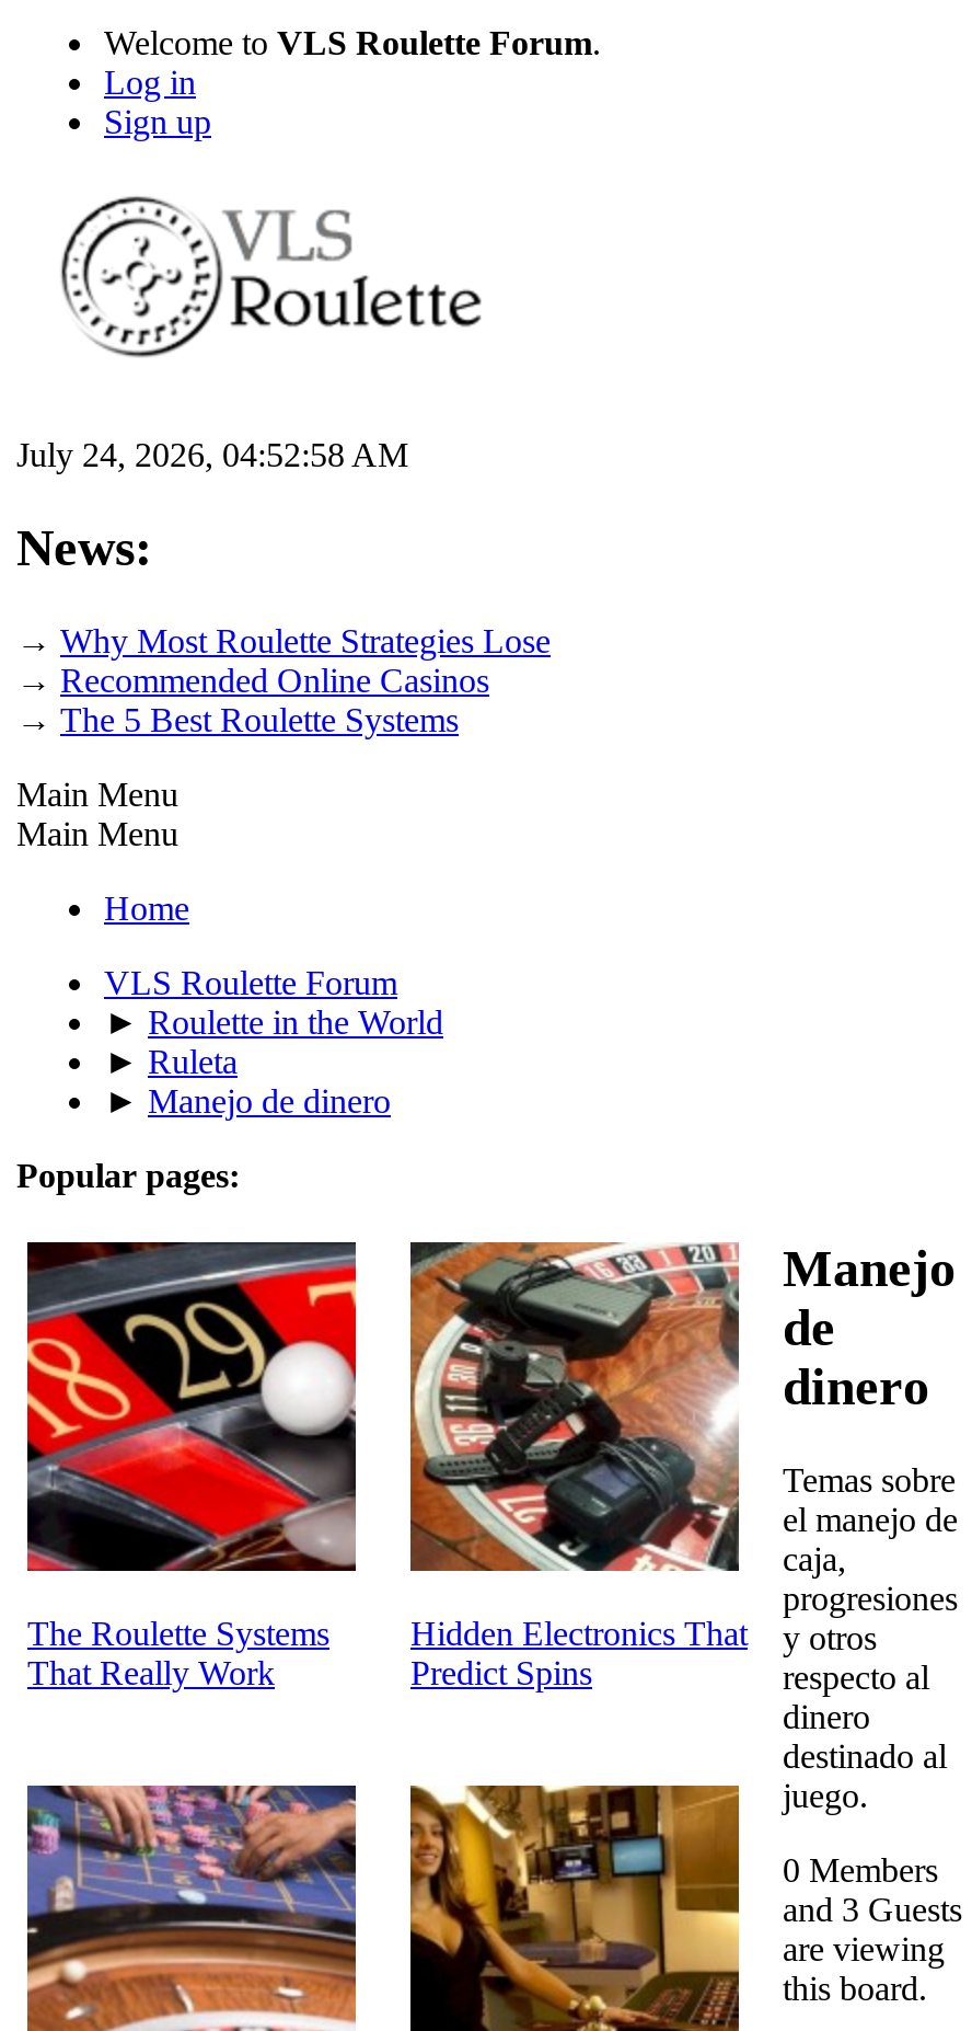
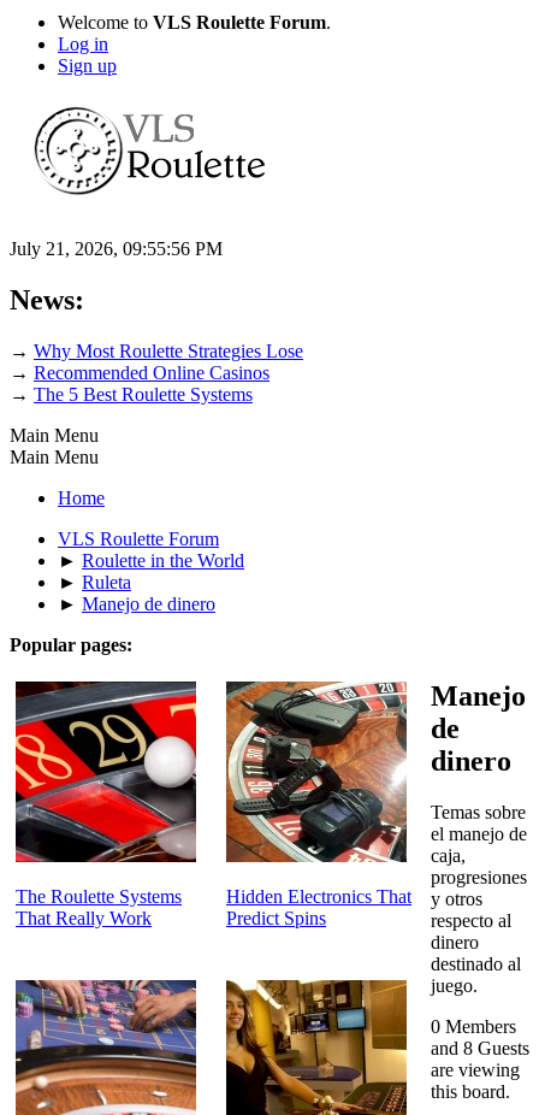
[16,436,408,473] July 24, 2026, 04:52:58 AM -> [10,238,223,259] July 21, 2026, 09:55:56 PM
[783,1890,962,1927] and 3 Guests -> [431,1037,529,1058] and 8 Guests

